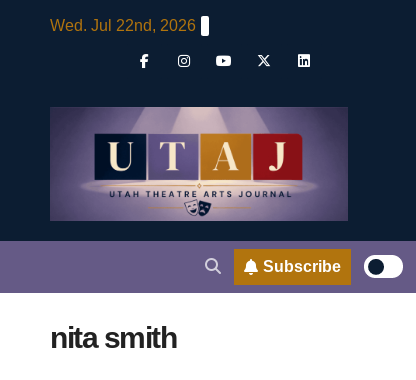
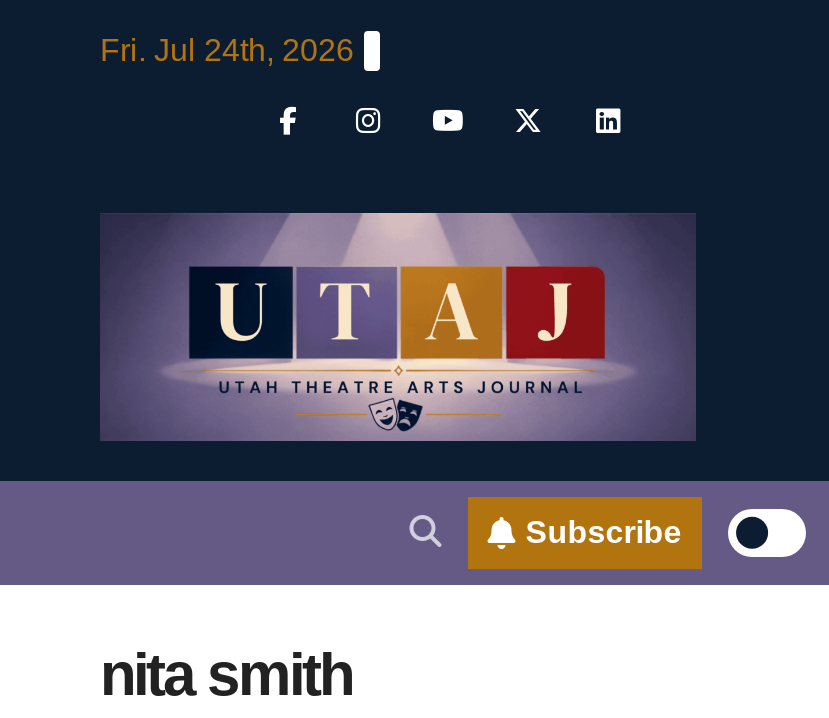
[50,17,196,34] Wed. Jul 22nd, 2026 -> [100,33,354,67] Fri. Jul 24th, 2026

